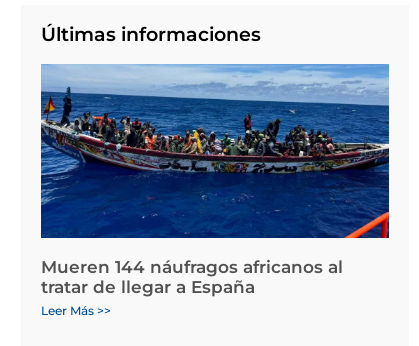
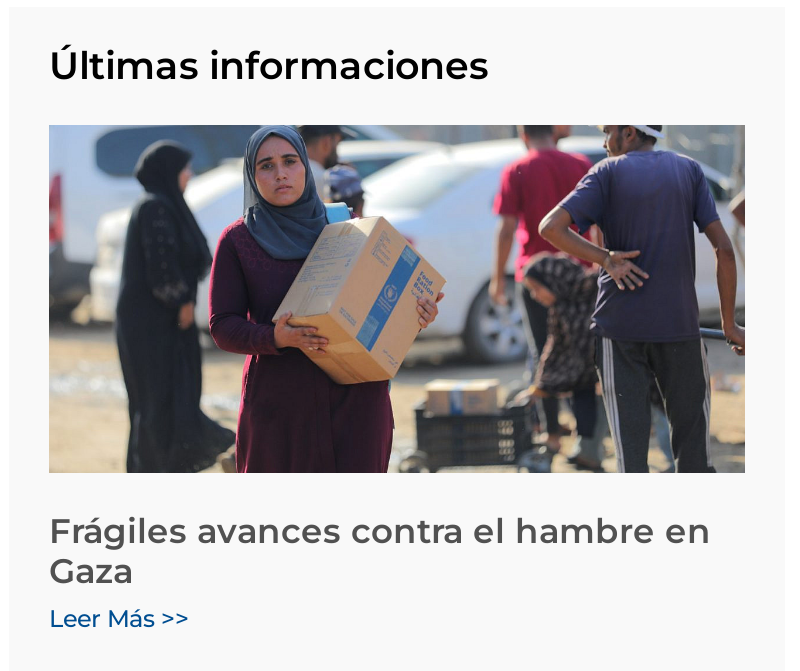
[40,63,390,297] [image] | Mueren 144 náufragos africanos al | tratar de llegar a España -> [47,123,747,592] [image] | Frágiles avances contra el hambre en | Gaza

